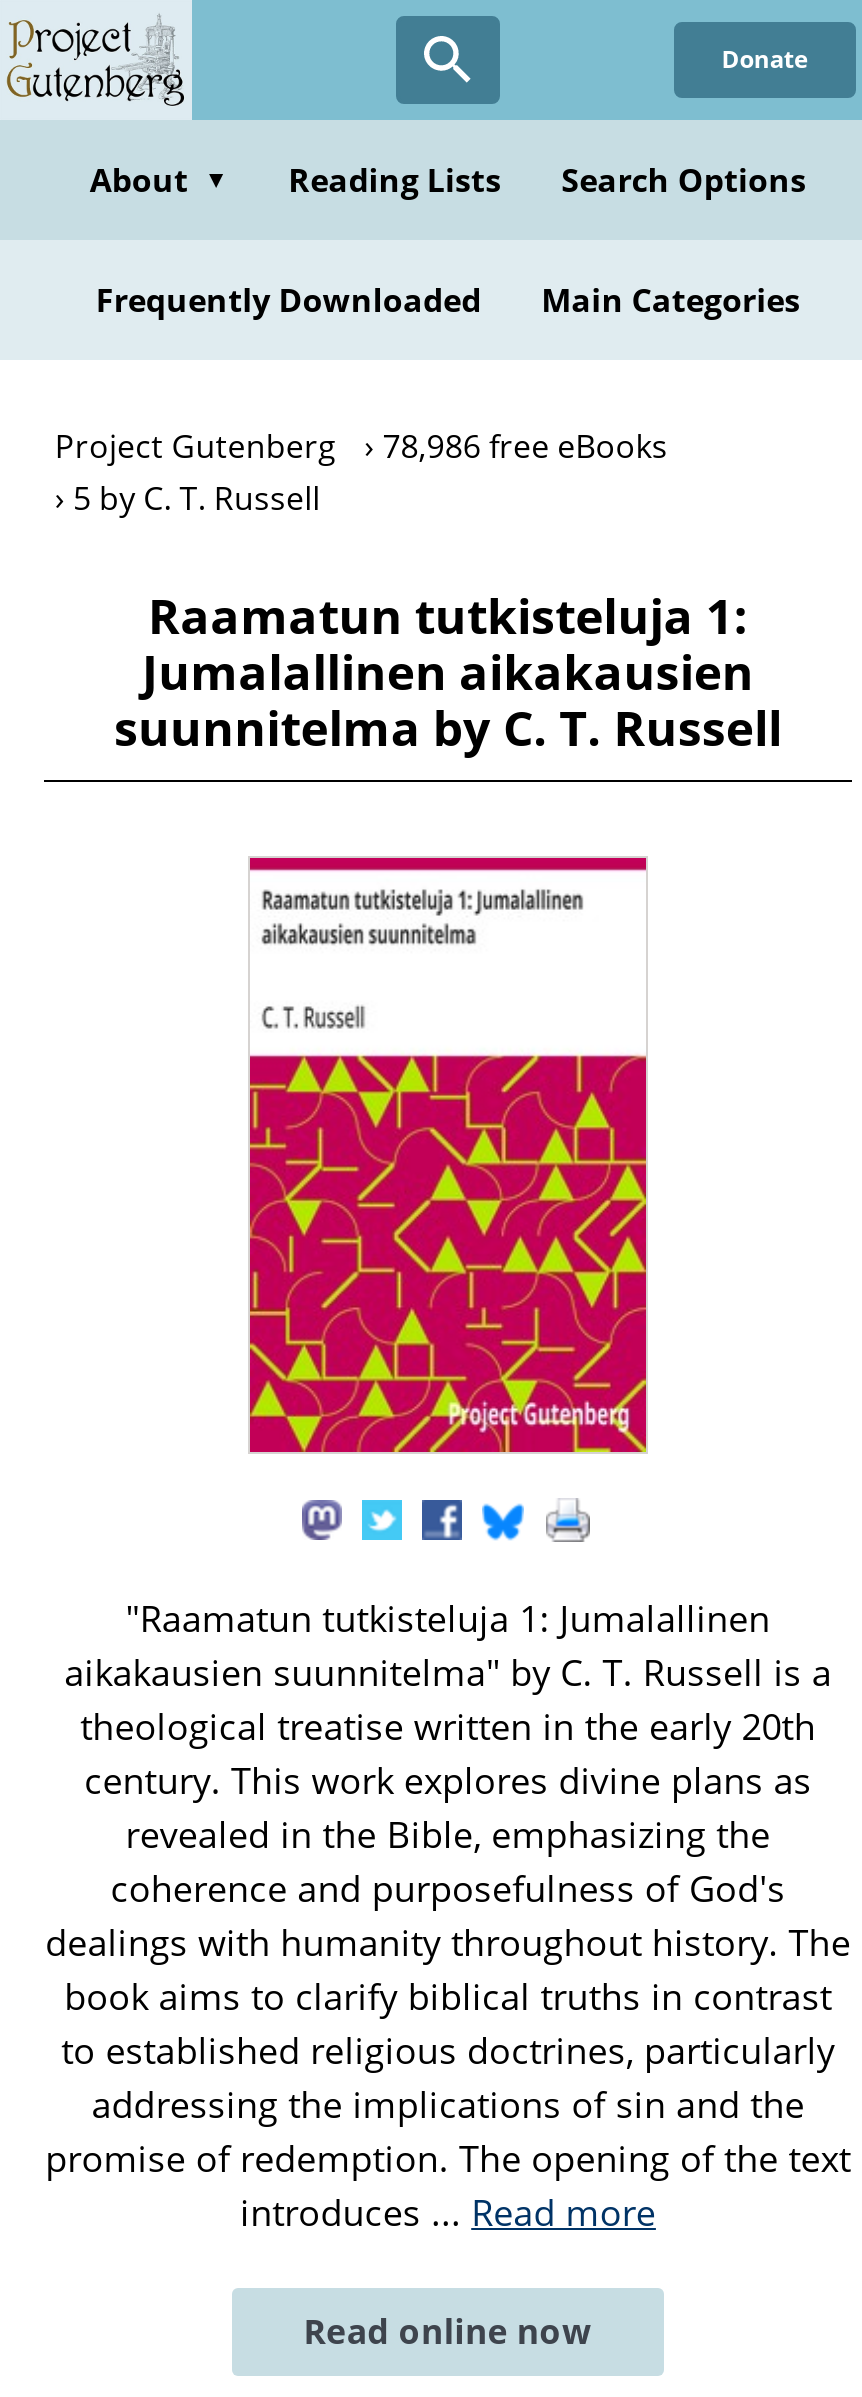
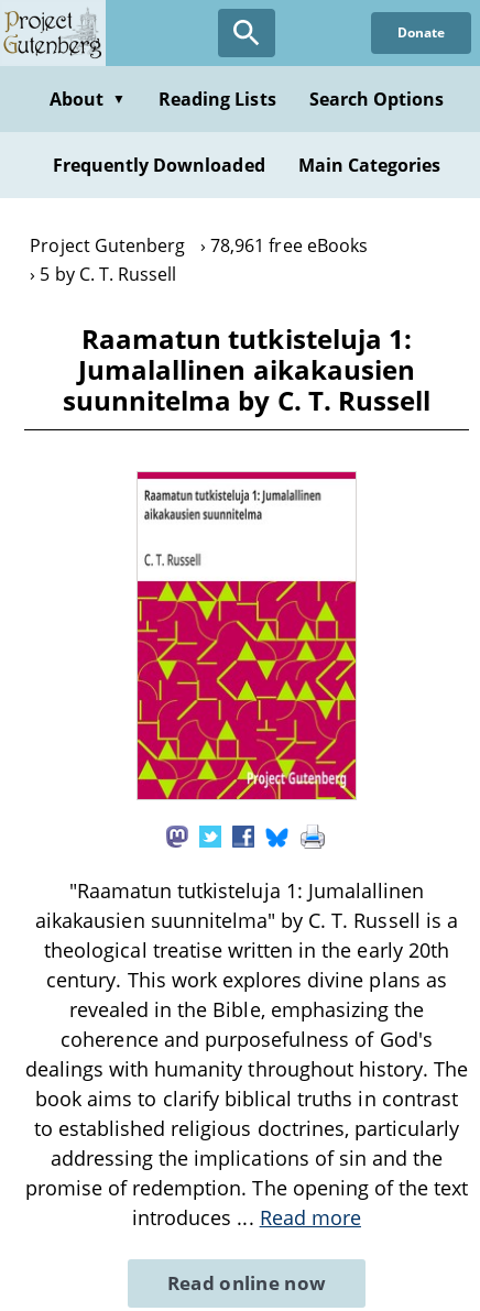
[55,424,668,468] Project Gutenberg 78,986 free eBooks -> [30,233,368,258] Project Gutenberg 78,961 free eBooks

